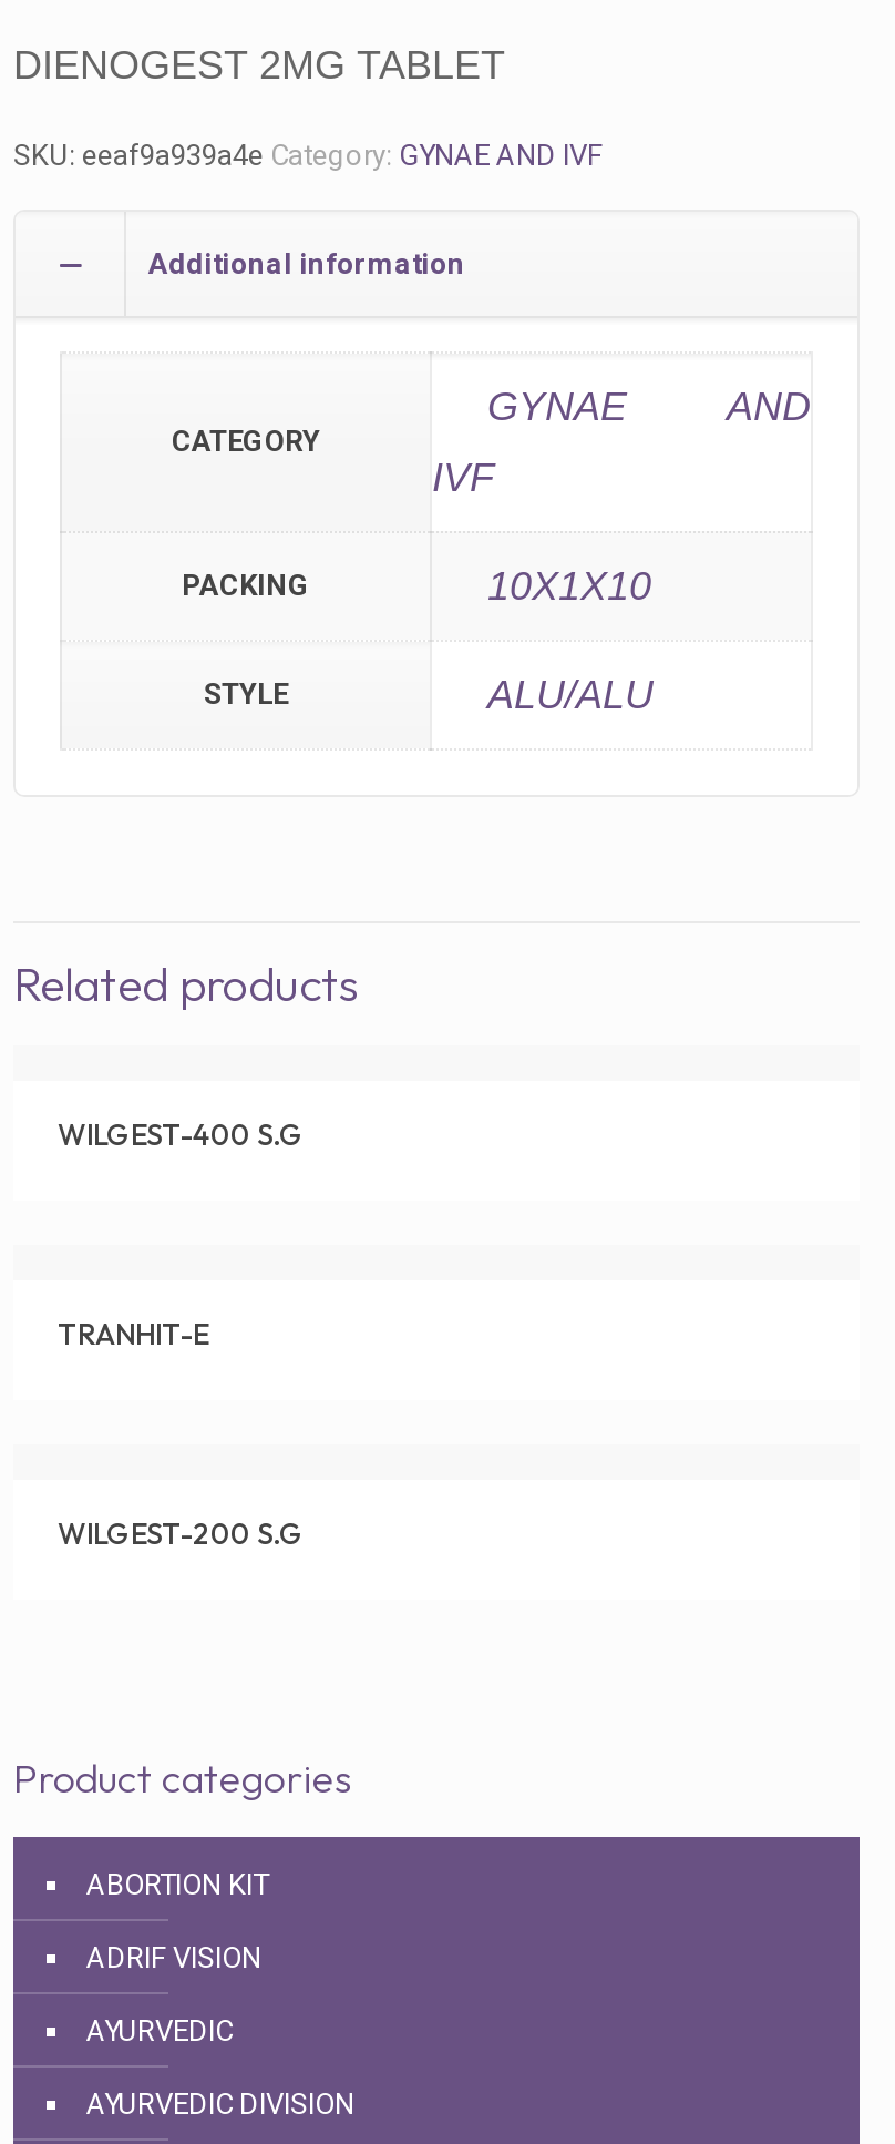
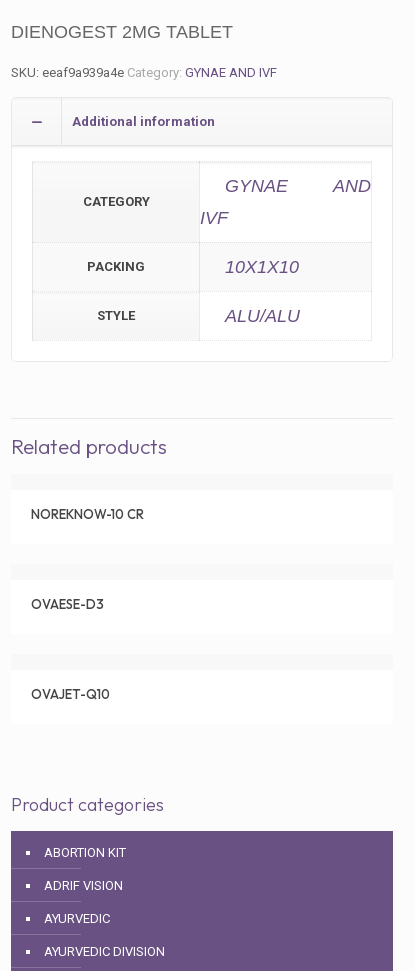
[58,1116,304,1152] WILGEST-400 S.G -> [31,506,144,522] NOREKNOW-10 CR
[58,1316,208,1351] TRANHIT-E -> [31,596,104,612] OVAESE-D3
[58,1515,304,1551] WILGEST-200 S.G -> [31,686,110,702] OVAJET-Q10

